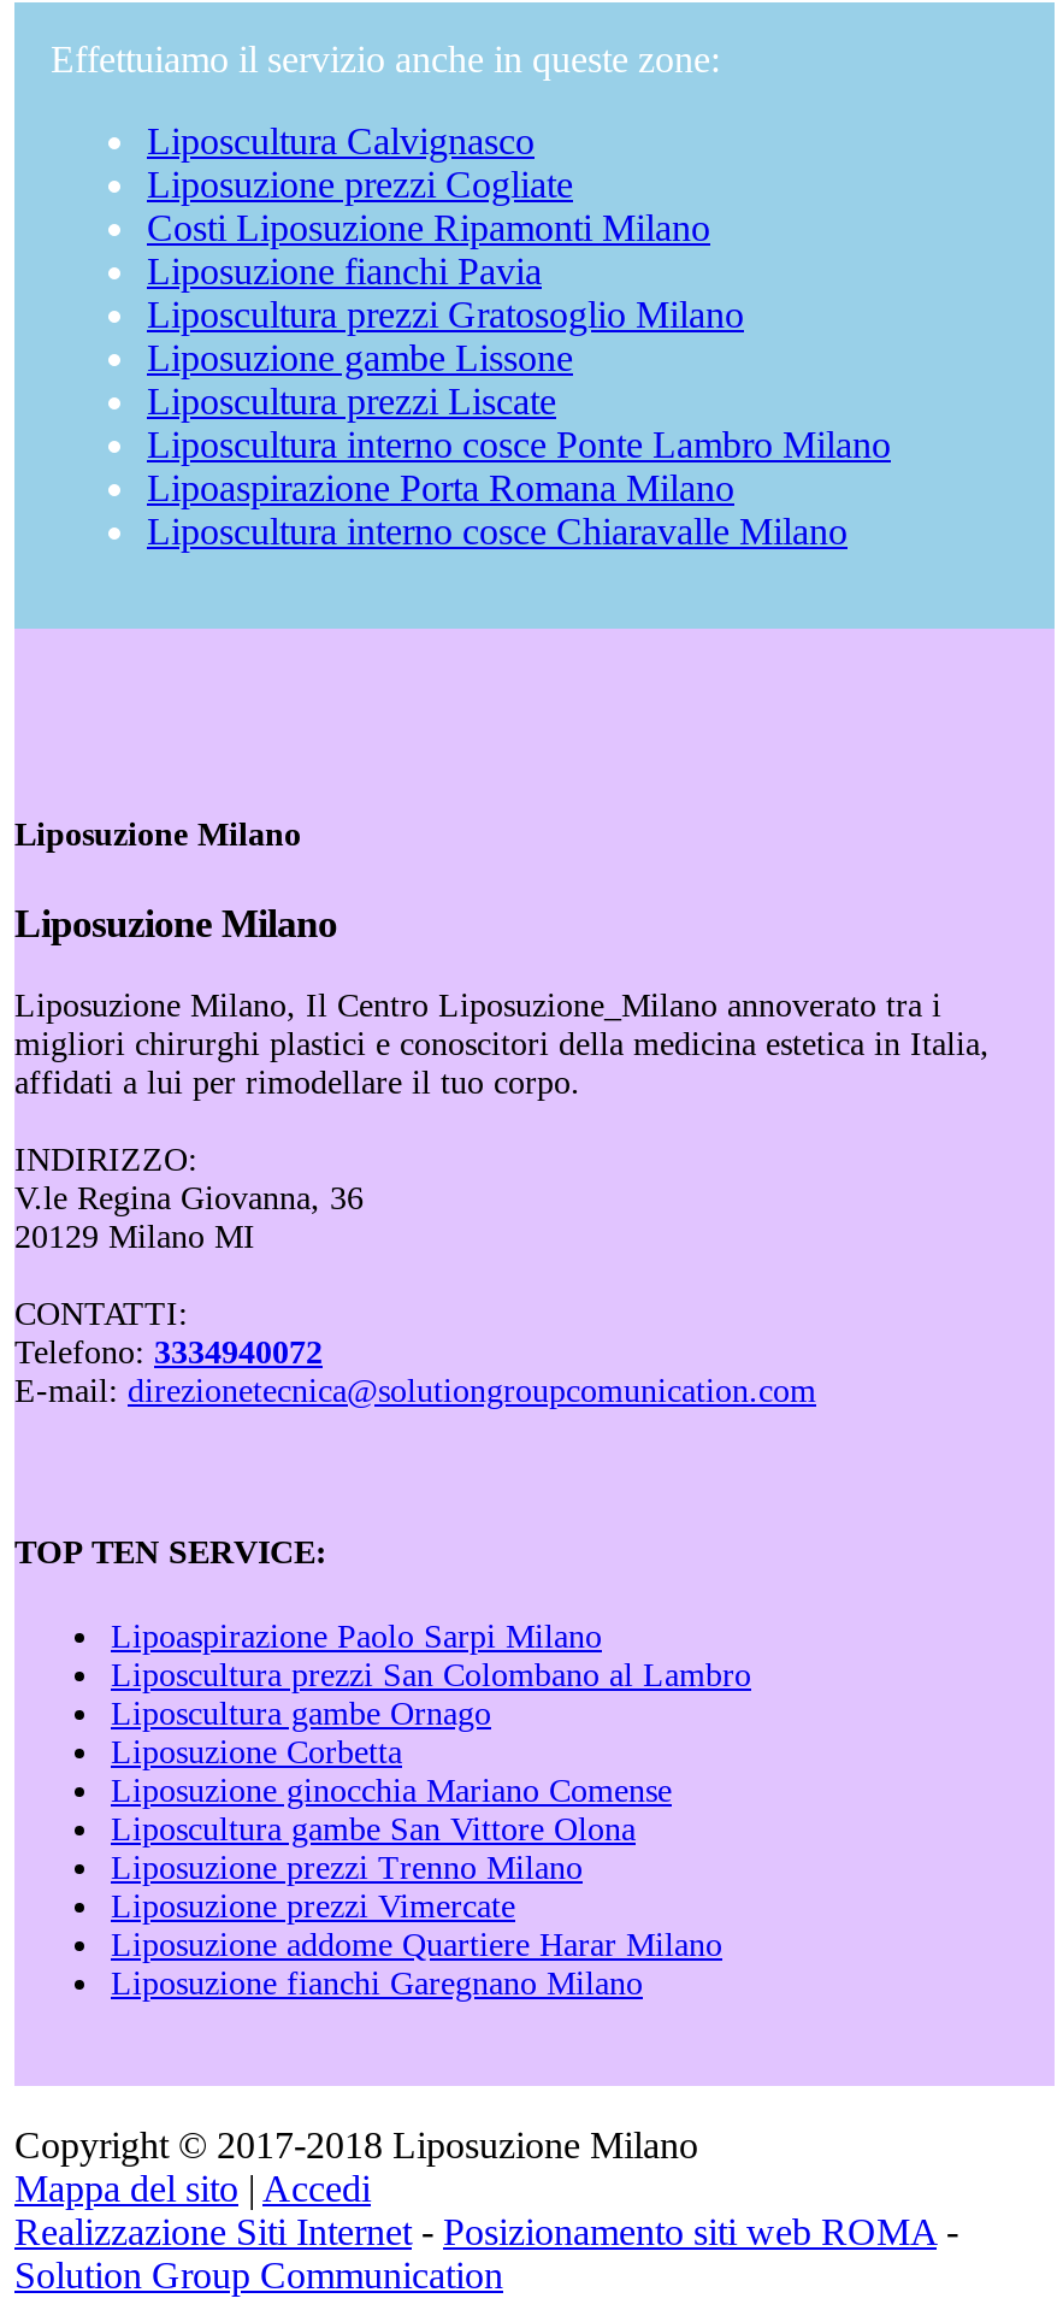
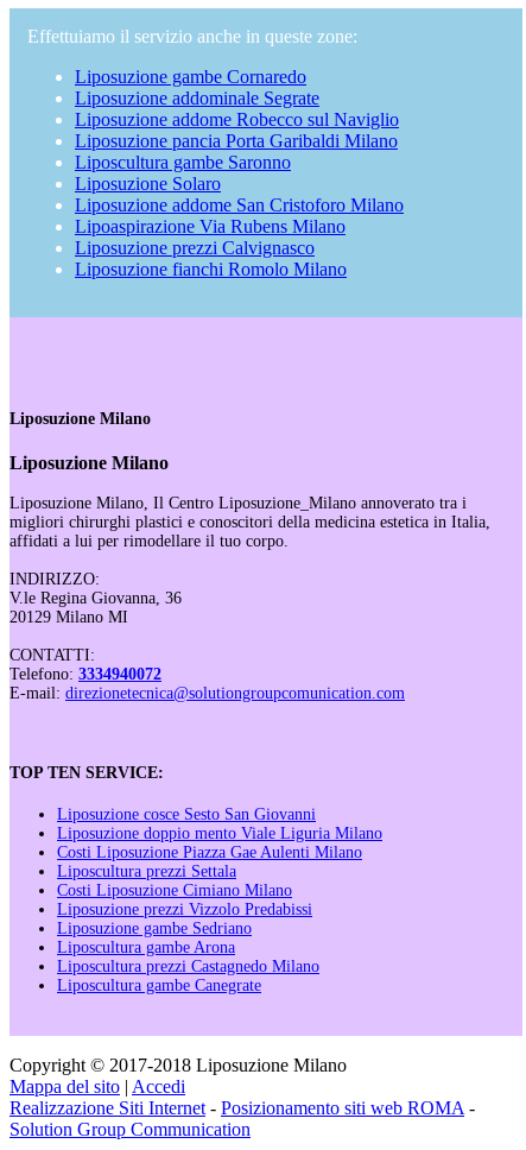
[147,120,891,551] Liposcultura Calvignasco | Liposuzione prezzi Cogliate | Costi Liposuzione Ripamonti Milano | Liposuzione fianchi Pavia | Liposcultura prezzi Gratosoglio Milano | Liposuzione gambe Lissone | Liposcultura prezzi Liscate | Liposcultura interno cosce Ponte Lambro Milano | Lipoaspirazione Porta Romana Milano | Liposcultura interno cosce Chiaravalle Milano -> [75,66,404,279] Liposuzione gambe Cornaredo | Liposuzione addominale Segrate | Liposuzione addome Robecco sul Naviglio | Liposuzione pancia Porta Garibaldi Milano | Liposcultura gambe Saronno | Liposuzione Solaro | Liposuzione addome San Cristoforo Milano | Lipoaspirazione Via Rubens Milano | Liposuzione prezzi Calvignasco | Liposuzione fianchi Romolo Milano
[111,1618,751,2001] Lipoaspirazione Paolo Sarpi Milano | Liposcultura prezzi San Colombano al Lambro | Liposcultura gambe Ornago | Liposuzione Corbetta | Liposuzione ginocchia Mariano Comense | Liposcultura gambe San Vittore Olona | Liposuzione prezzi Trenno Milano | Liposuzione prezzi Vimercate | Liposuzione addome Quartiere Harar Milano | Liposuzione fianchi Garegnano Milano -> [57,805,382,994] Liposuzione cosce Sesto San Giovanni | Liposuzione doppio mento Viale Liguria Milano | Costi Liposuzione Piazza Gae Aulenti Milano | Liposcultura prezzi Settala | Costi Liposuzione Cimiano Milano | Liposuzione prezzi Vizzolo Predabissi | Liposuzione gambe Sedriano | Liposcultura gambe Arona | Liposcultura prezzi Castagnedo Milano | Liposcultura gambe Canegrate

